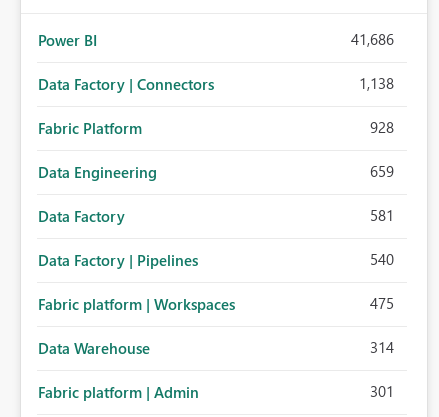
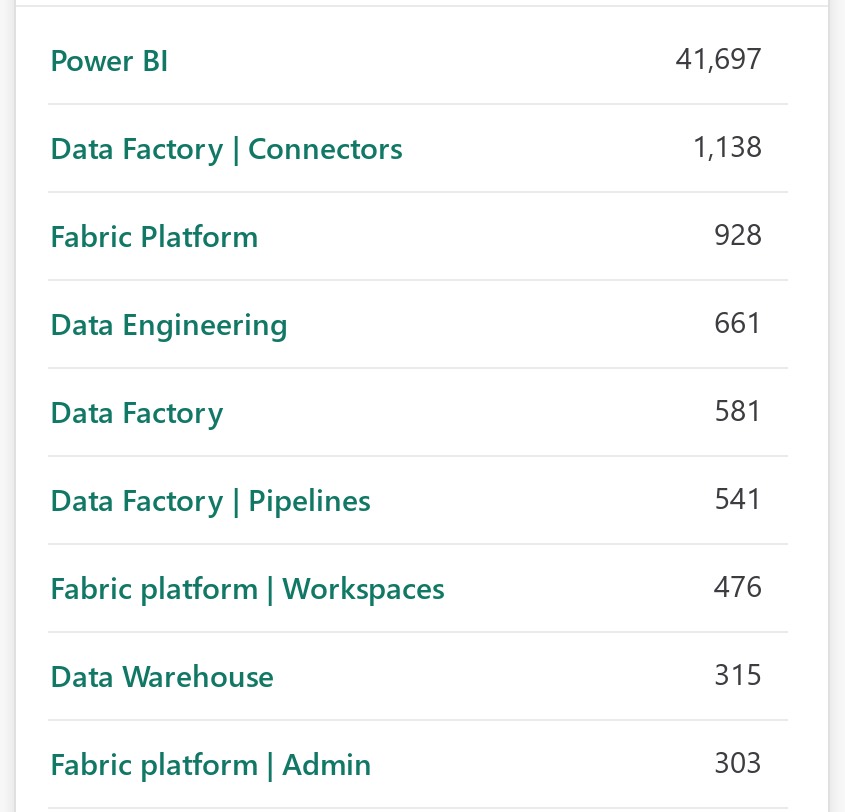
[351,29,394,49] 41,686 -> [676,37,762,77] 41,697
[370,161,394,181] 659 -> [714,301,762,341] 661
[370,249,394,269] 540 -> [714,477,762,517] 541
[370,293,394,313] 475 -> [714,565,762,605] 476
[370,337,394,357] 314 -> [714,653,762,693] 315
[370,381,394,401] 301 -> [714,741,762,781] 303

